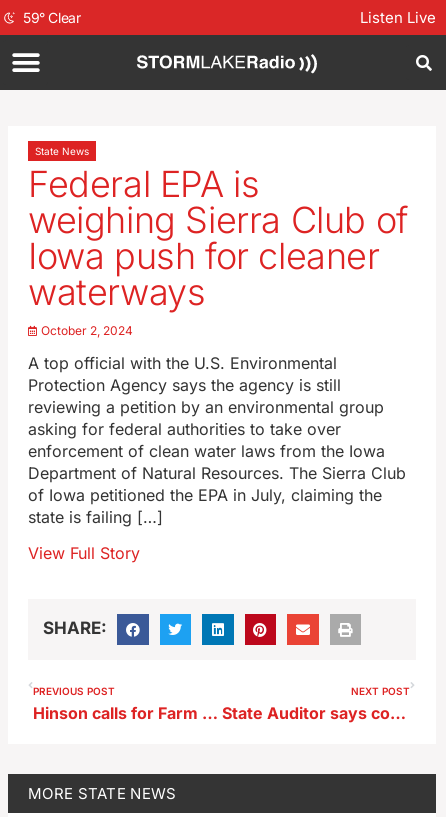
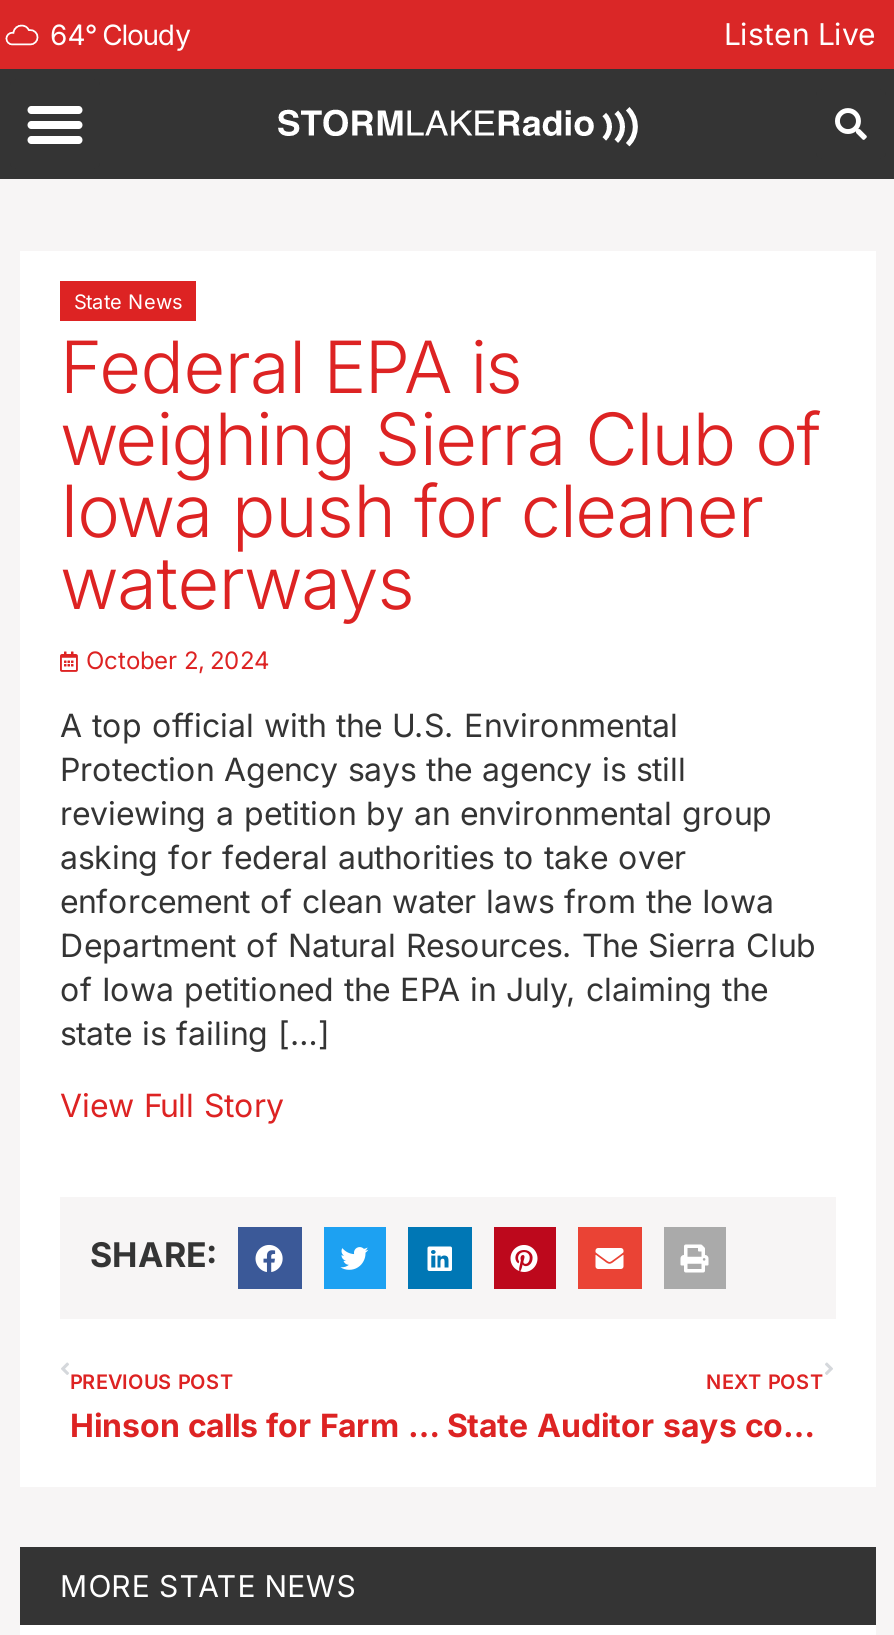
[23,8,81,25] 59° Clear -> [50,16,191,50] 64° Cloudy

